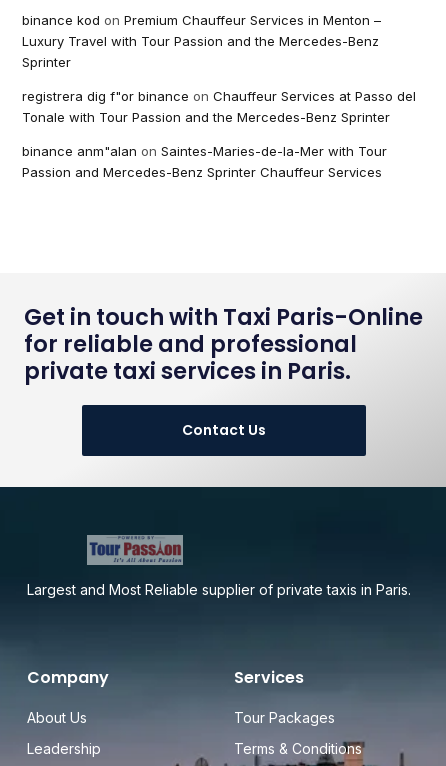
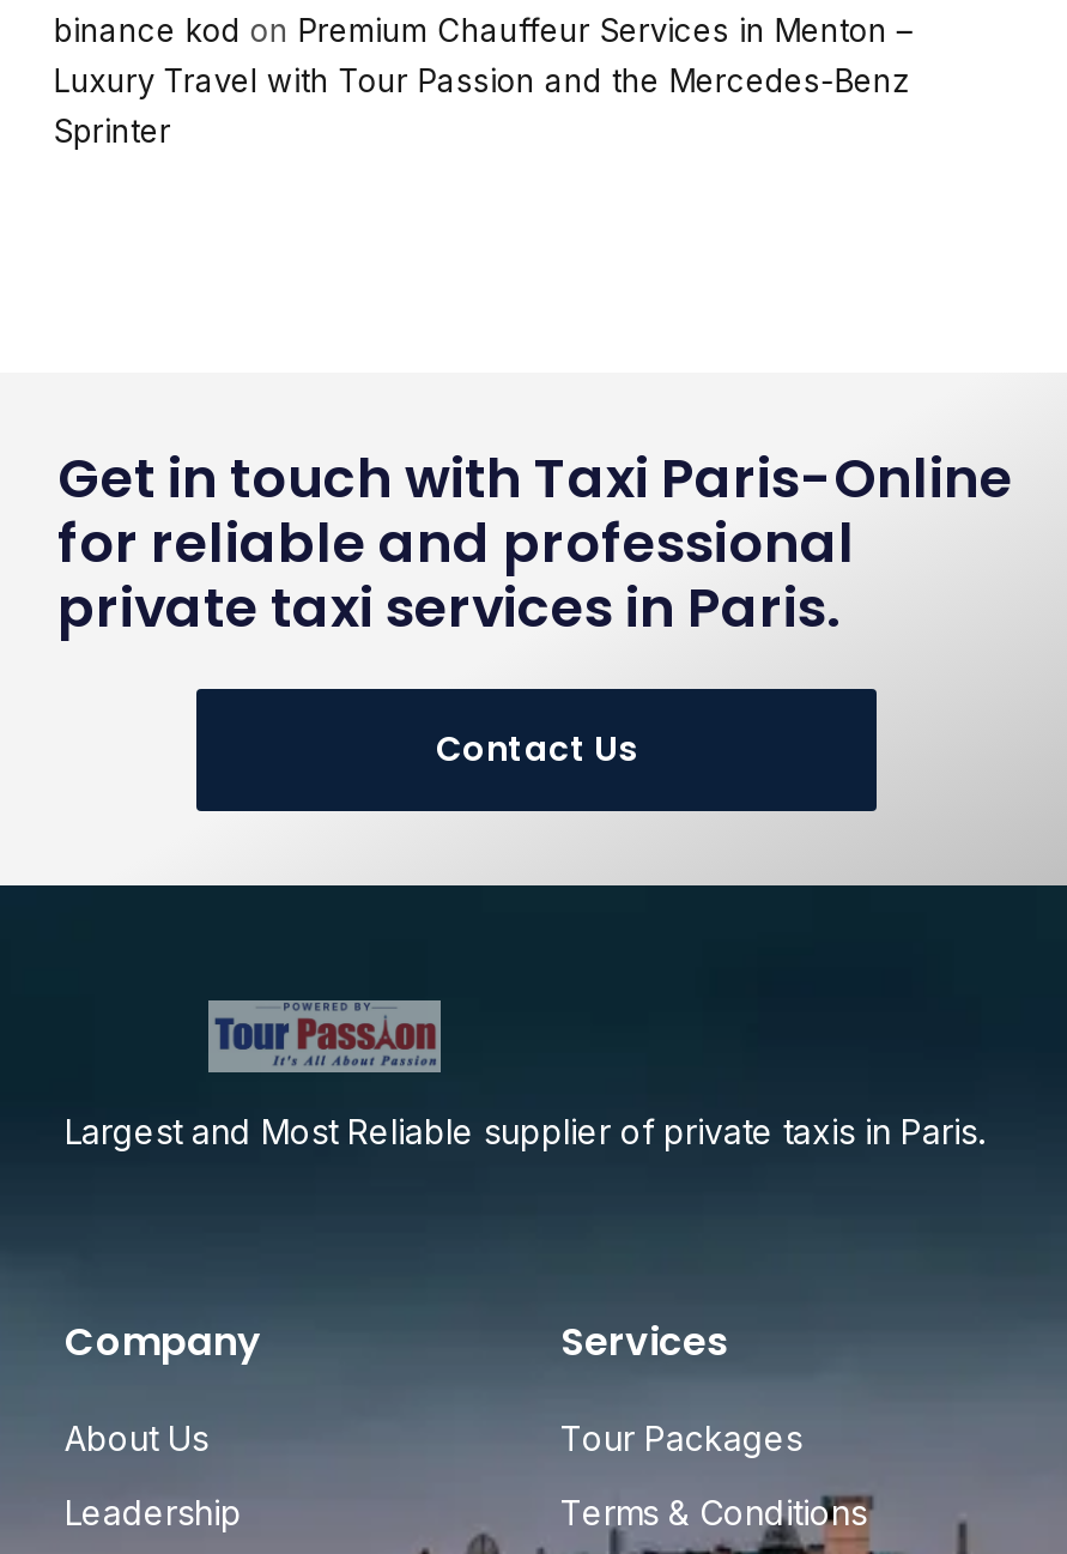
[22,88,416,180] registrera dig f"or binance on Chauffeur Services at Passo del | Tonale with Tour Passion and the Mercedes-Benz Sprinter | binance anm"alan on Saintes-Maries-de-la-Mer with Tour | Passion and Mercedes-Benz Sprinter Chauffeur Services -> none

